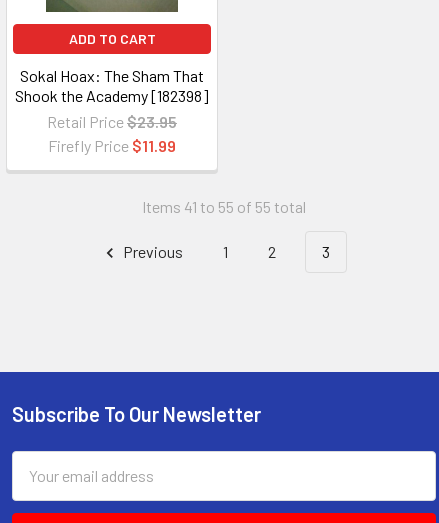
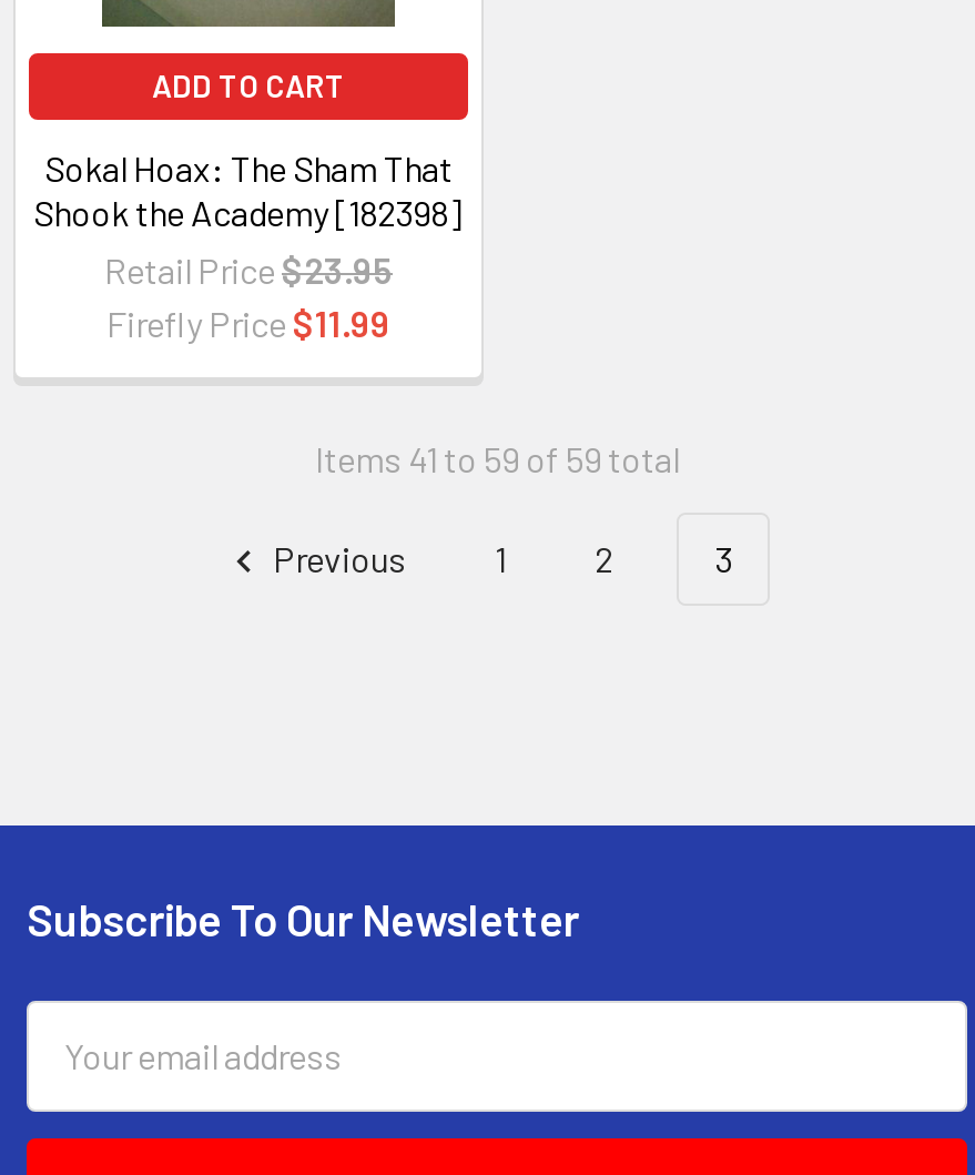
[142,197,306,216] Items 41 to 55 of 55 total -> [315,437,679,479] Items 41 to 59 of 59 total

